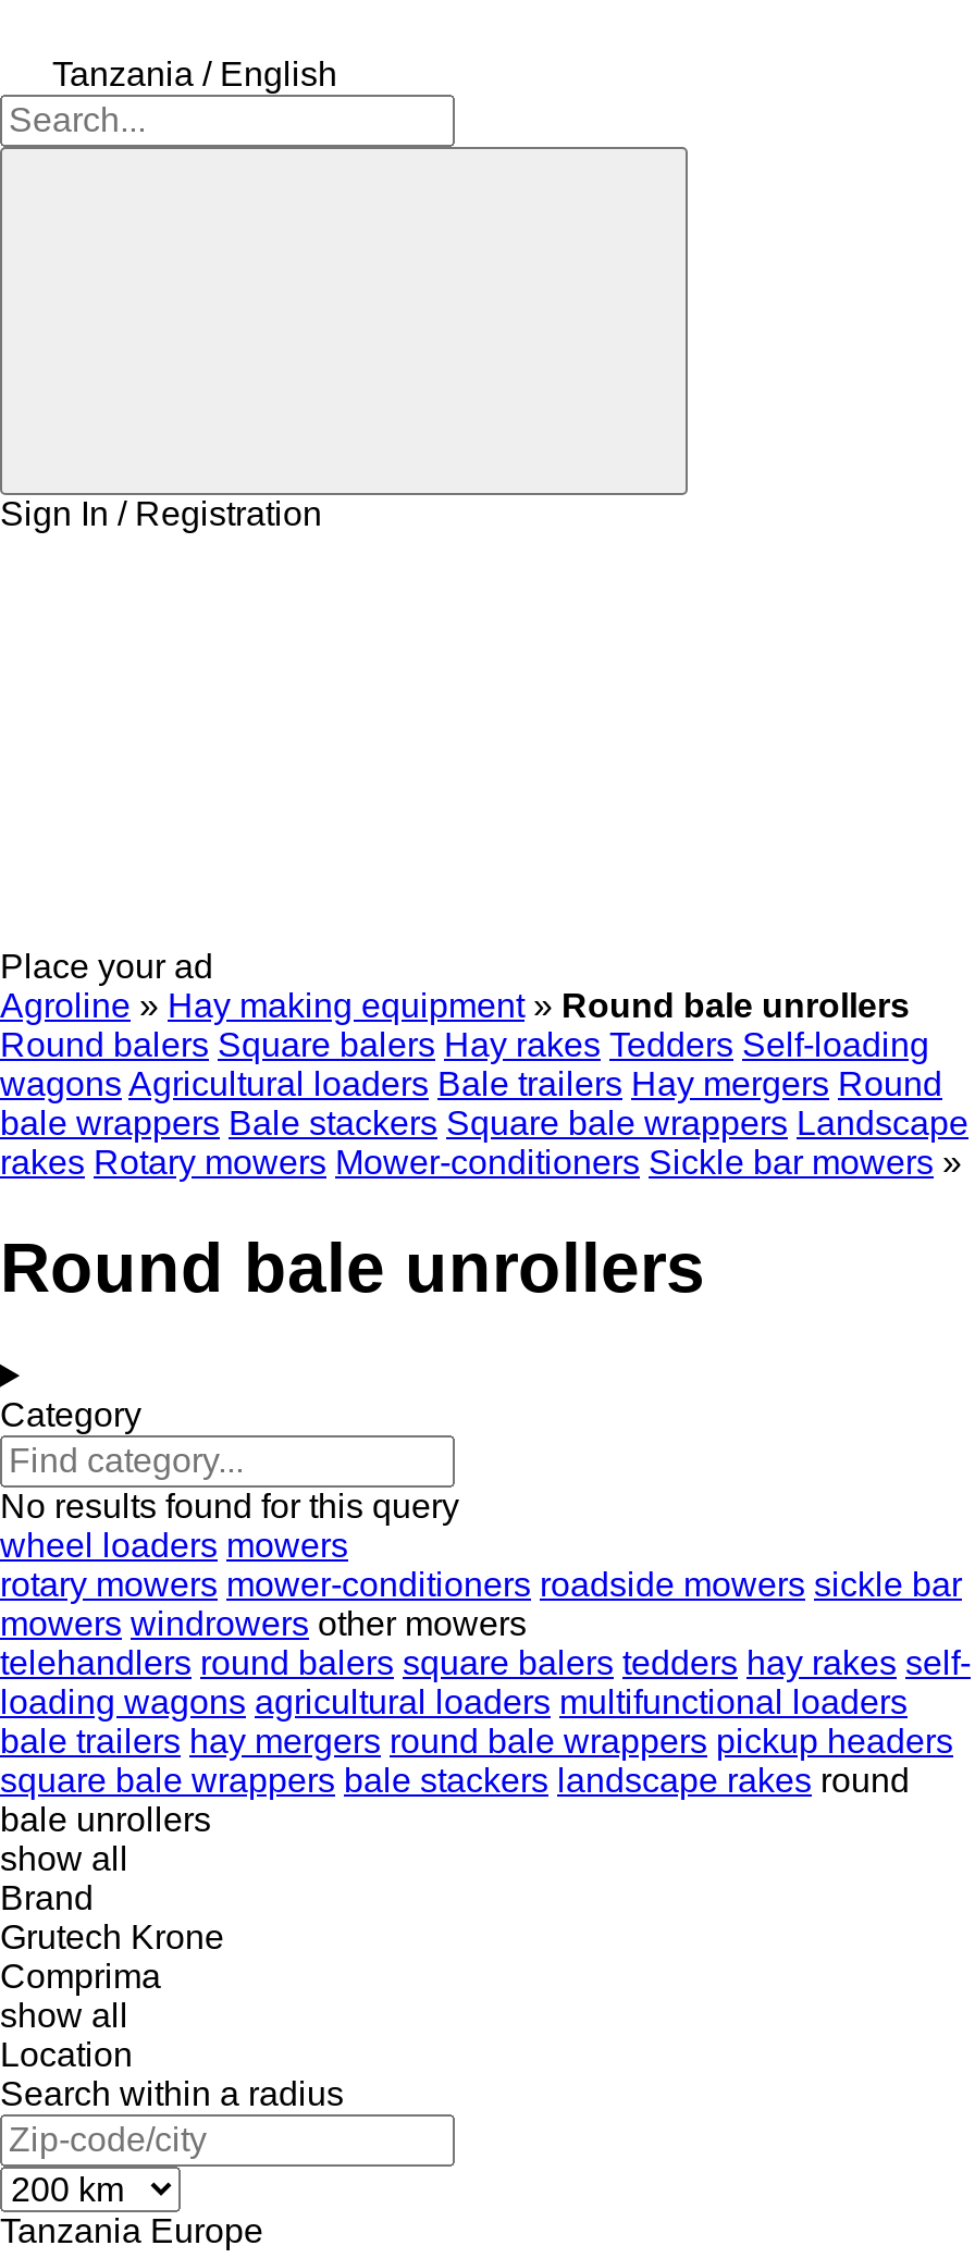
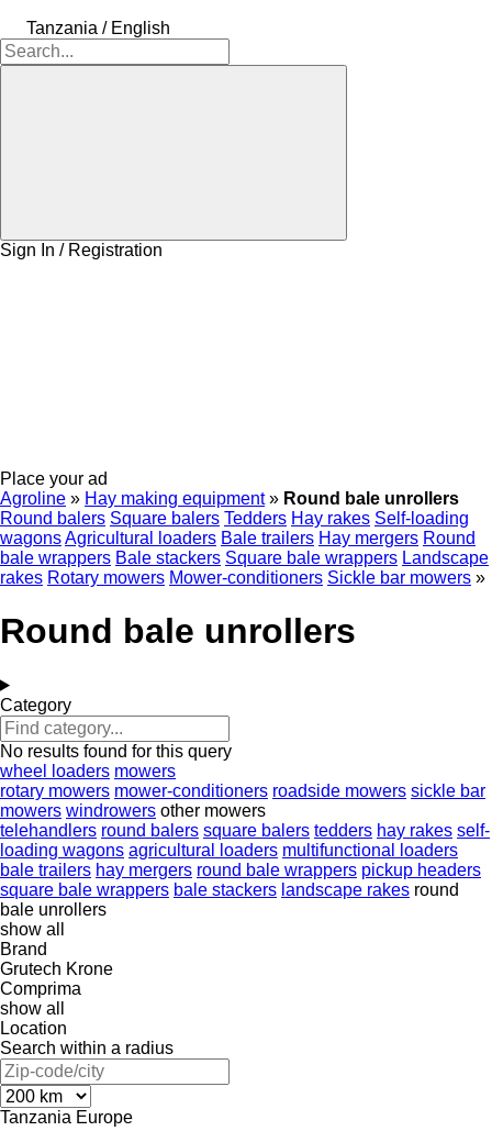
[0,1026,929,1063] Round balers Square balers Hay rakes Tedders Self-loading -> [0,509,469,528] Round balers Square balers Tedders Hay rakes Self-loading

